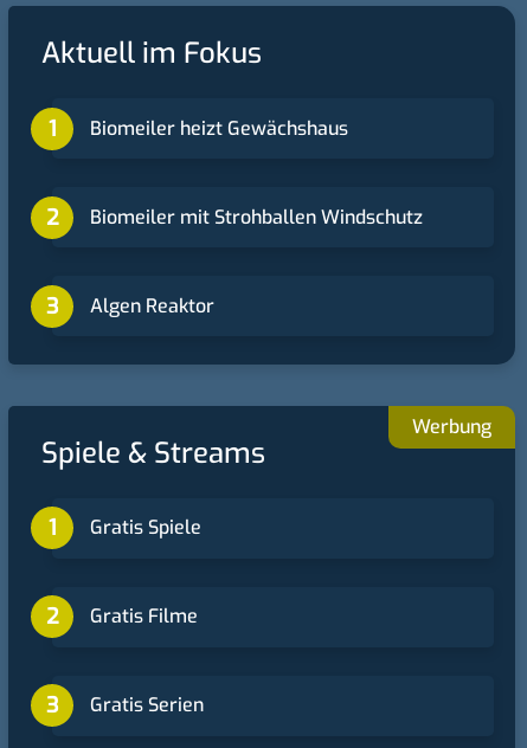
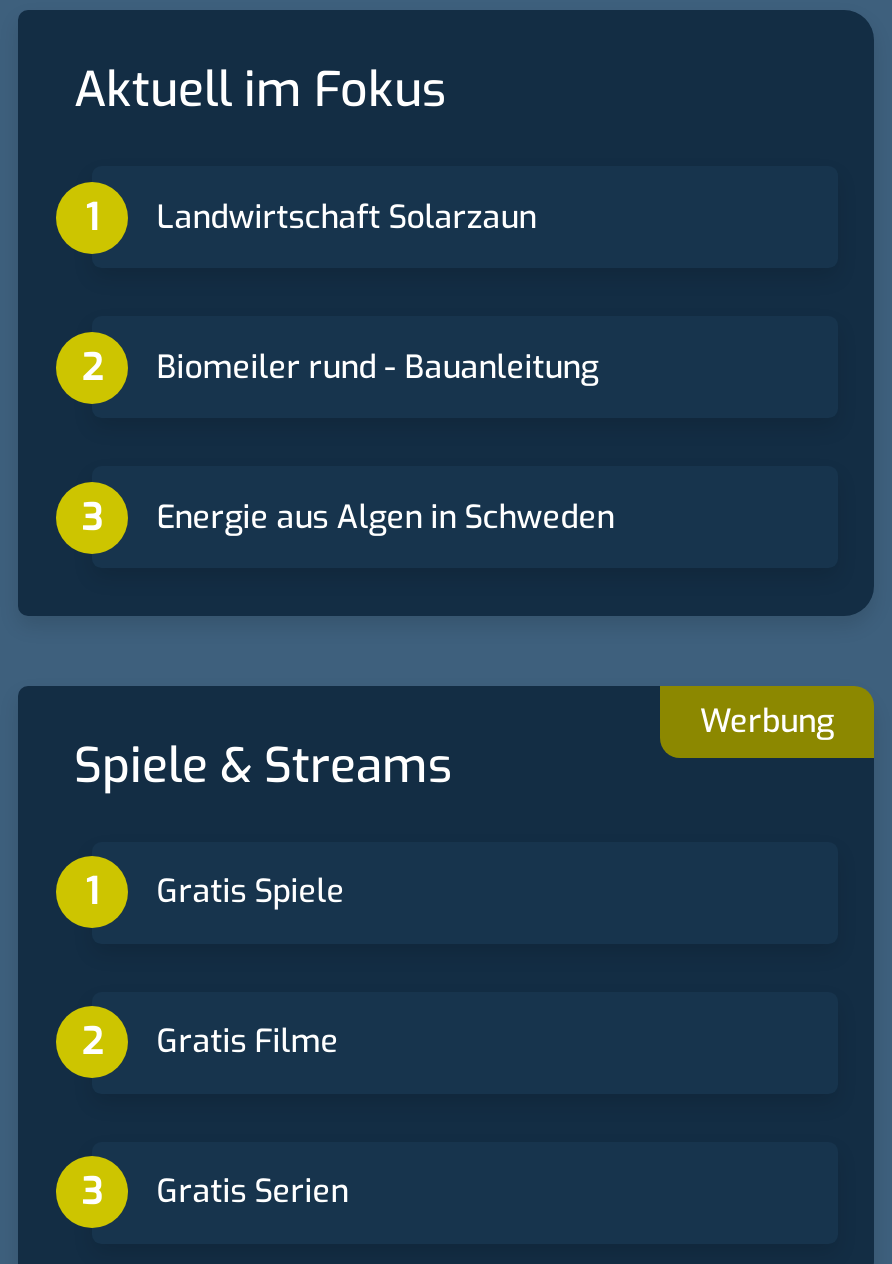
[90,116,348,141] Biomeiler heizt Gewächshaus -> [156,196,536,238] Landwirtschaft Solarzaun
[90,204,423,229] Biomeiler mit Strohballen Windschutz -> [156,345,598,387] Biomeiler rund - Bauanleitung
[90,293,215,318] Algen Reaktor -> [156,495,614,537] Energie aus Algen in Schweden

